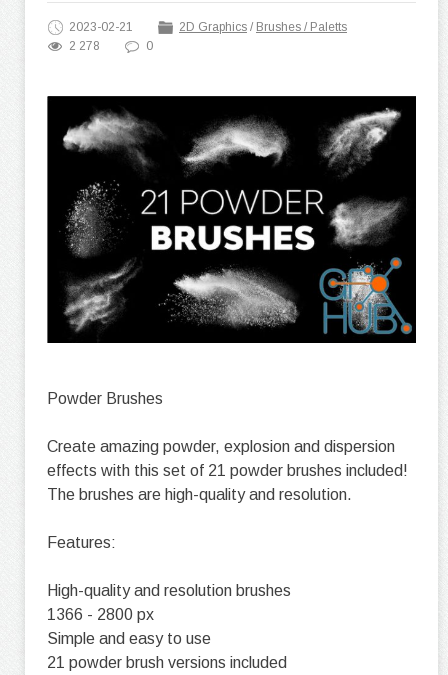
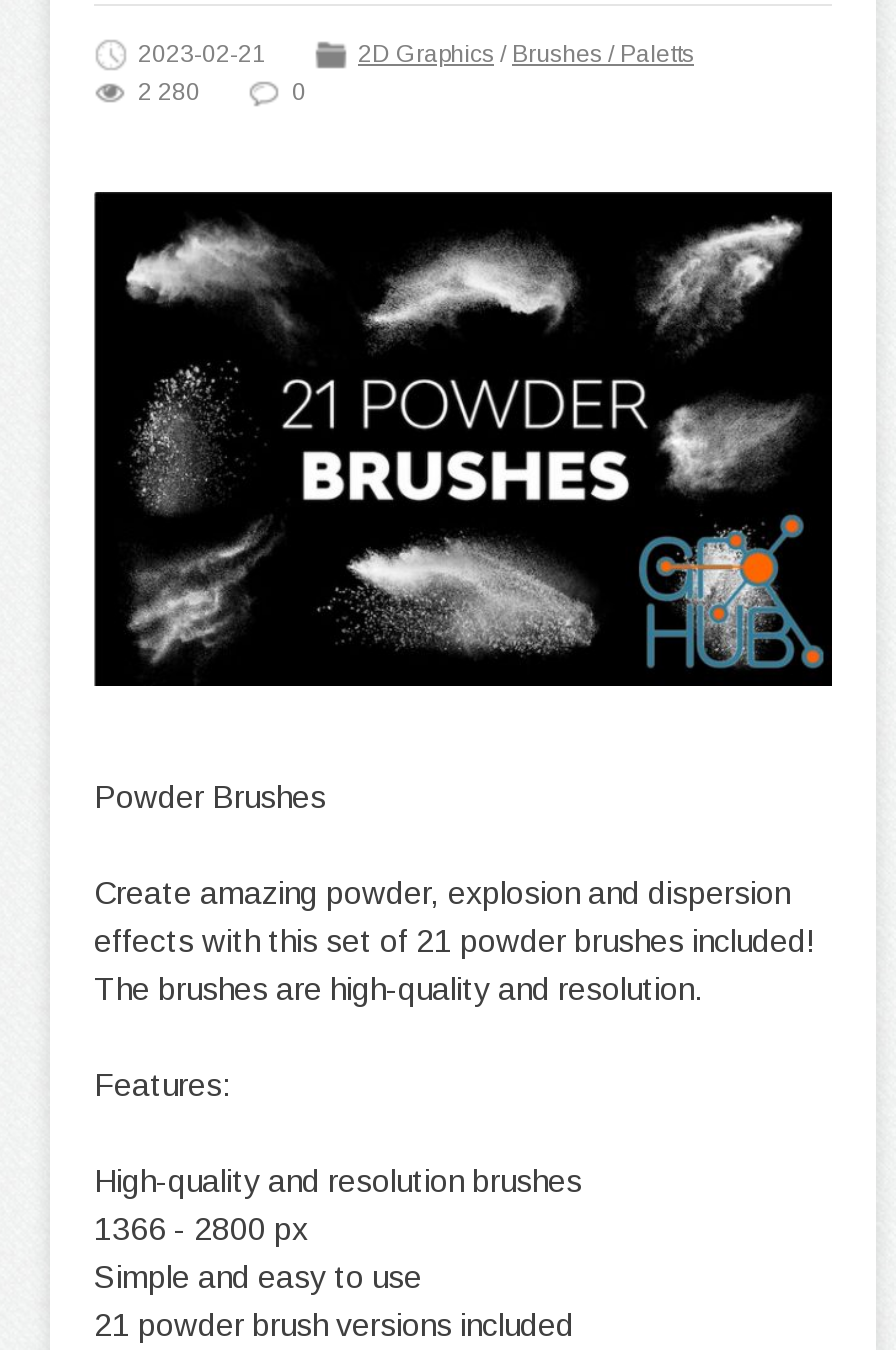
[69,39,100,53] 2 278 -> [138,78,200,106] 2 280

